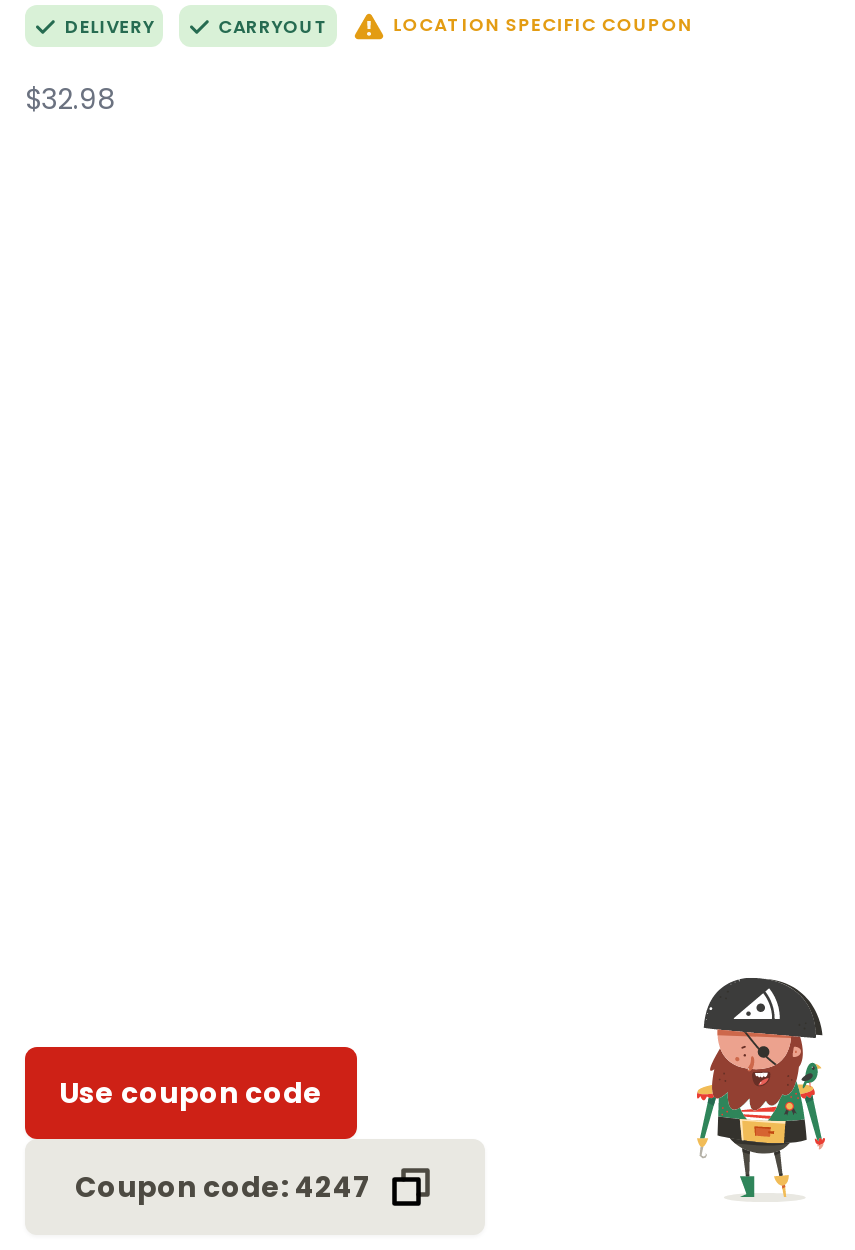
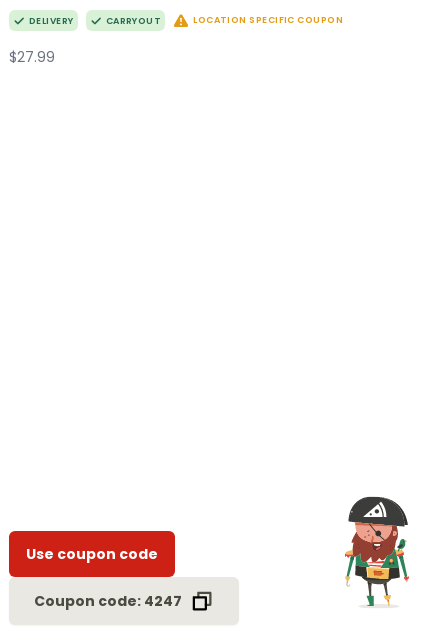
[25,79,115,119] $32.98 -> [9,47,55,67] $27.99

